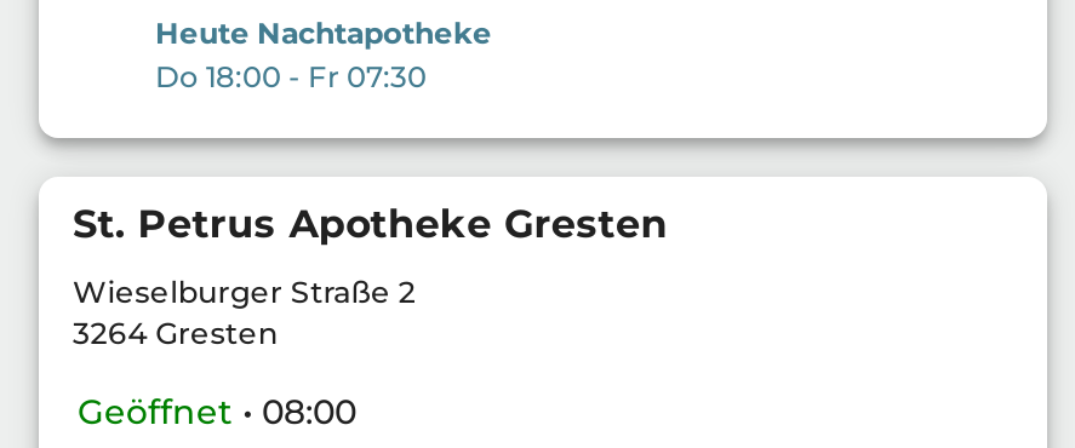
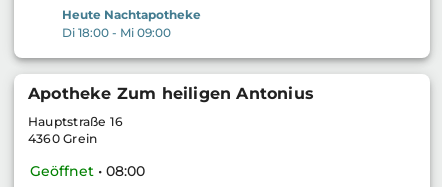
[155,58,427,94] Do 18:00 - Fr 07:30 -> [62,25,171,40] Di 18:00 - Mi 09:00
[73,201,668,247] St. Petrus Apotheke Gresten -> [28,84,314,103] Apotheke Zum heiligen Antonius
[73,274,416,351] Wieselburger Straße 2 | 3264 Gresten -> [28,114,123,146] Hauptstraße 16 | 4360 Grein

